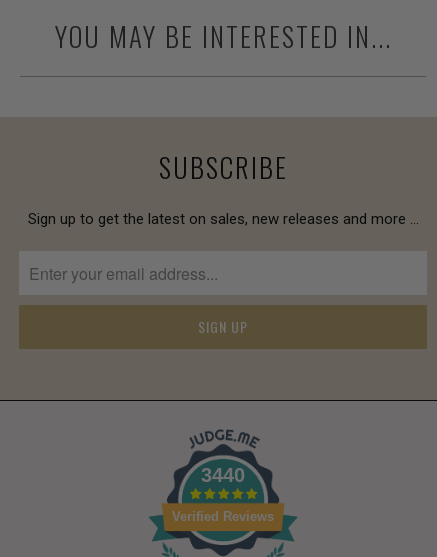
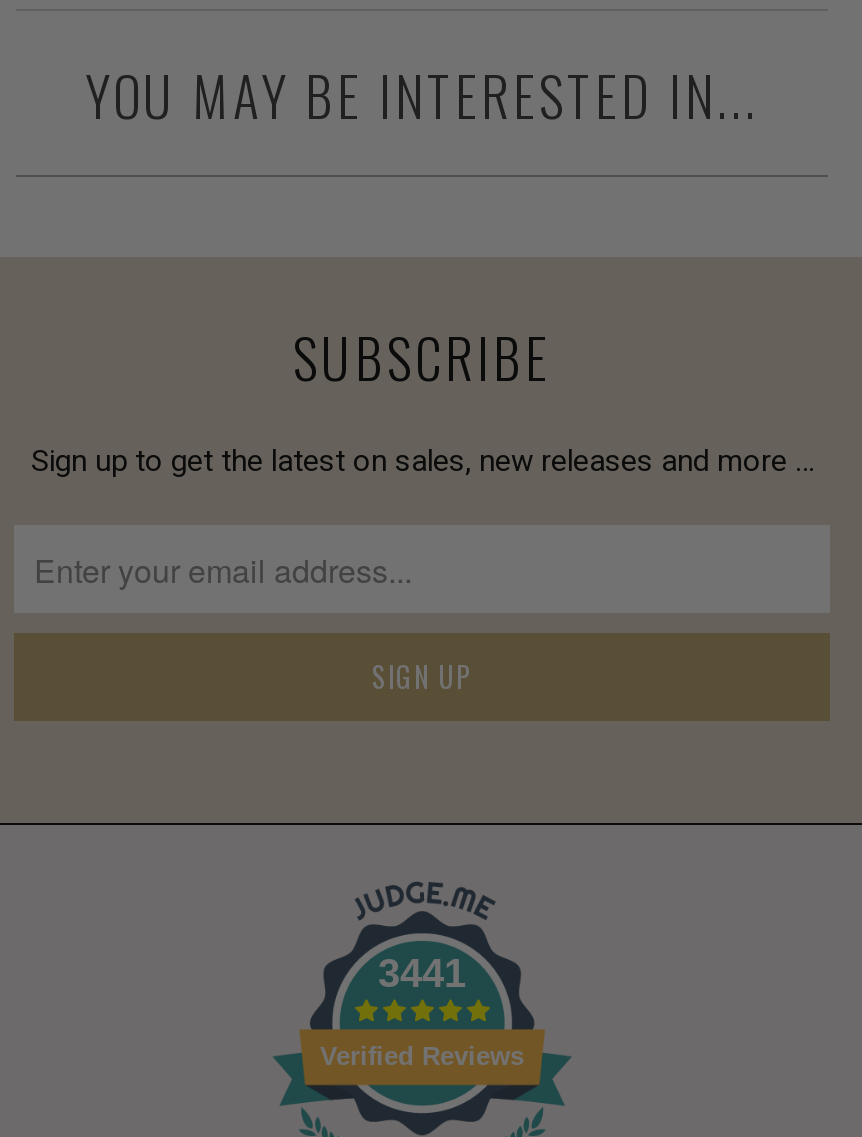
[201,464,245,486] 3440 -> [378,952,466,996] 3441

